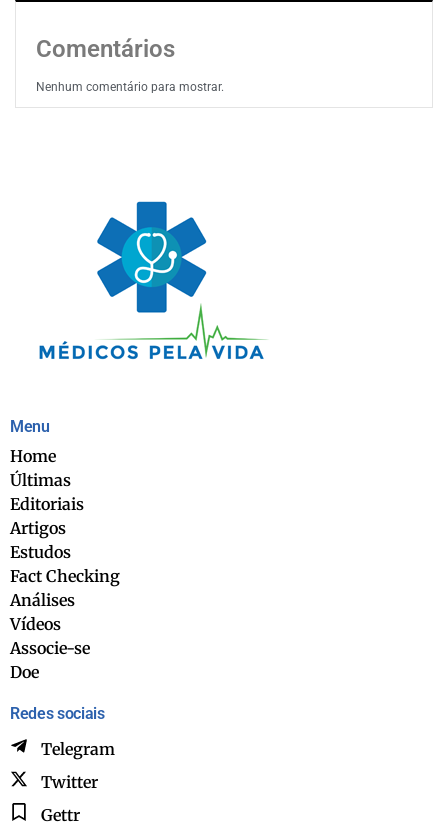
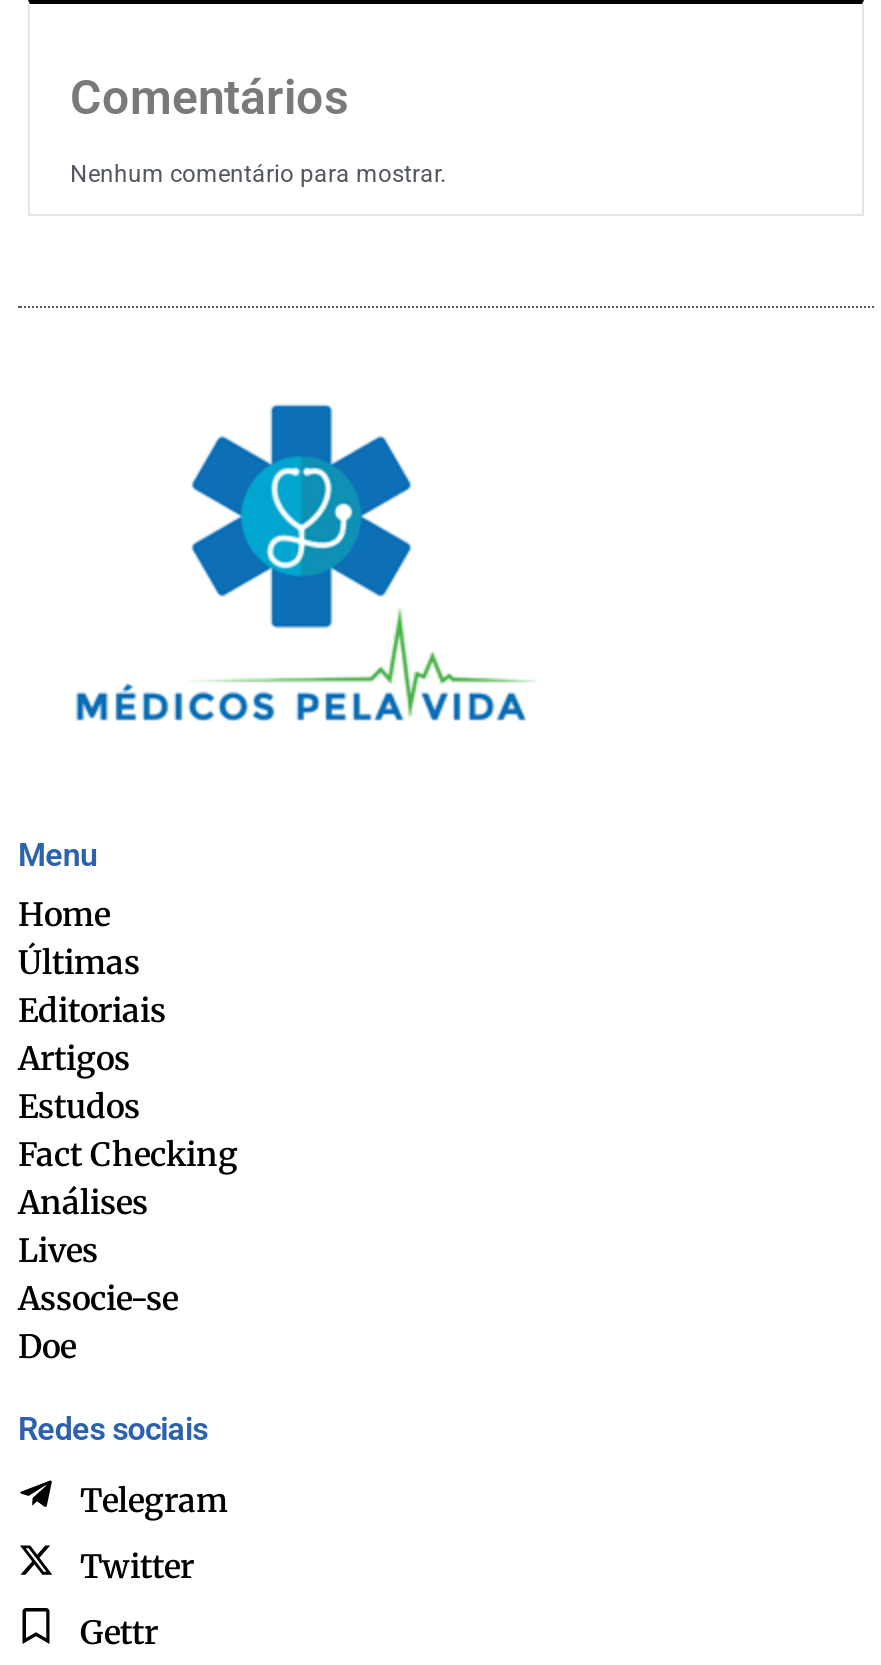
[10,614,61,634] Vídeos -> [18,1230,98,1270] Lives

